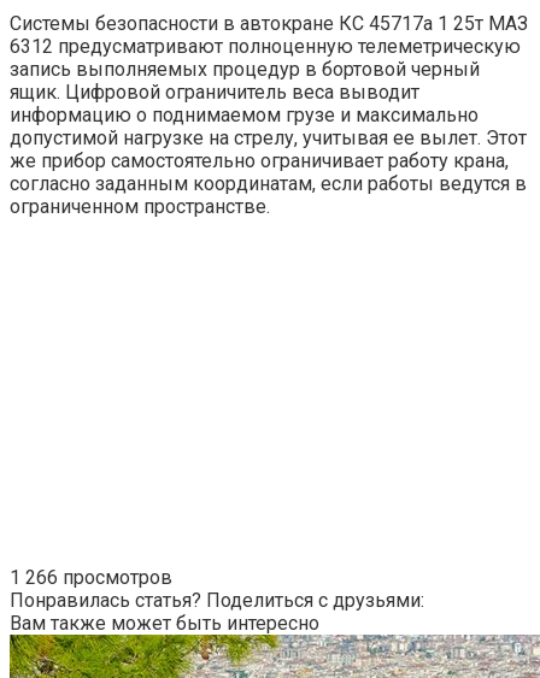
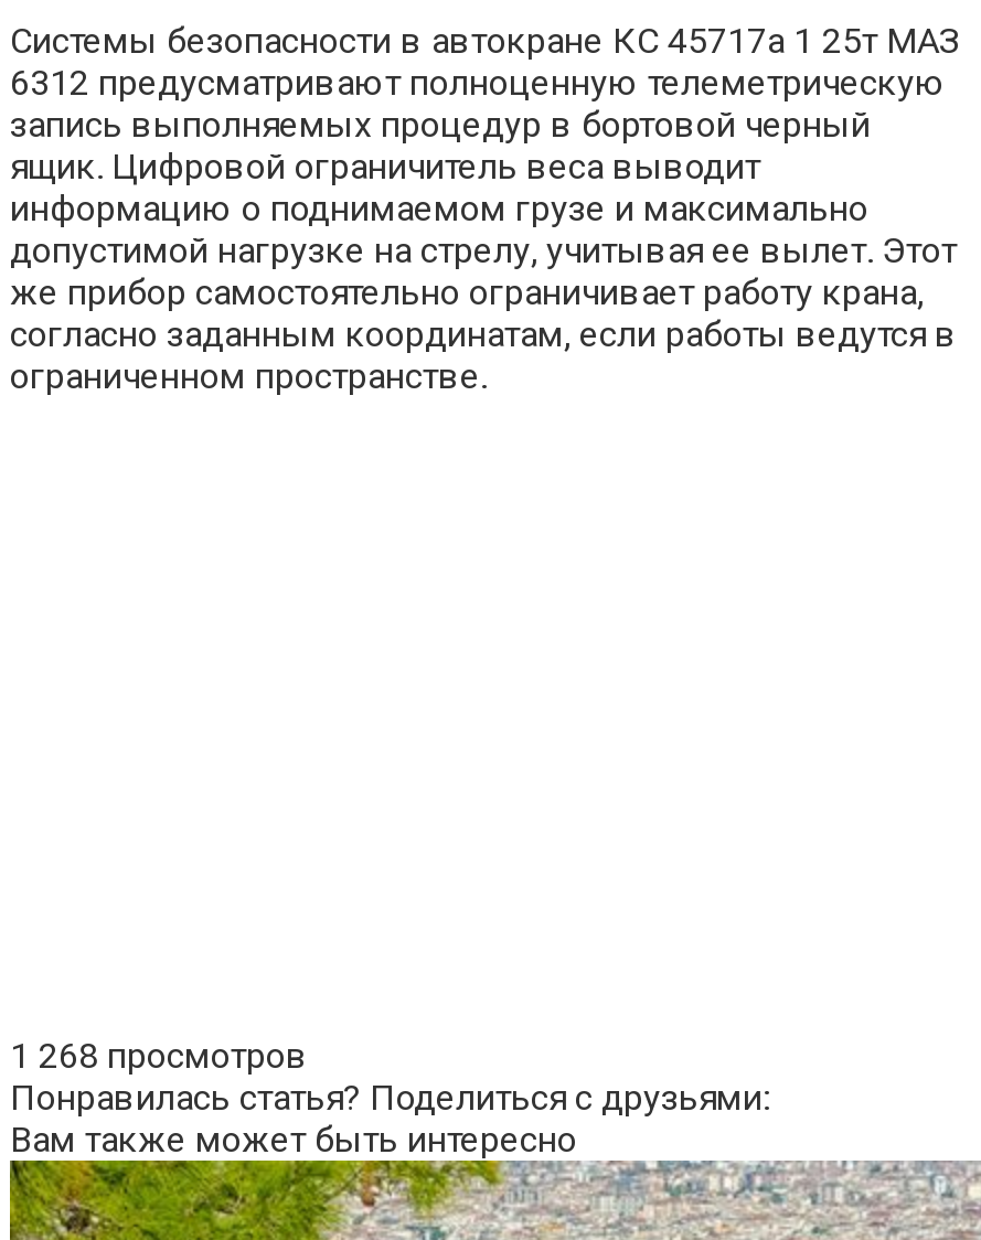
[10,566,172,589] 1 266 просмотров -> [10,1036,308,1078] 1 268 просмотров

